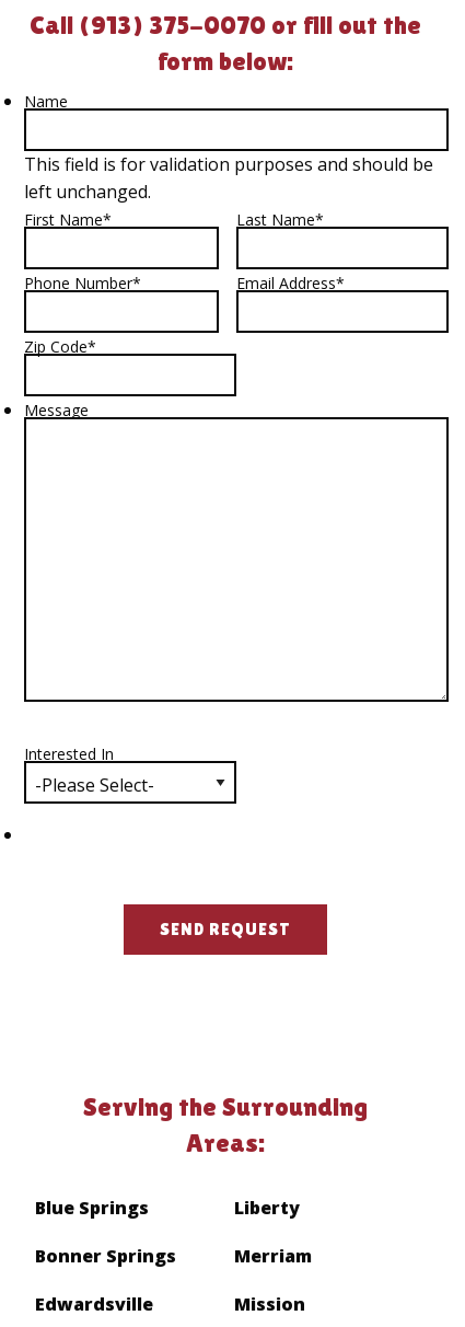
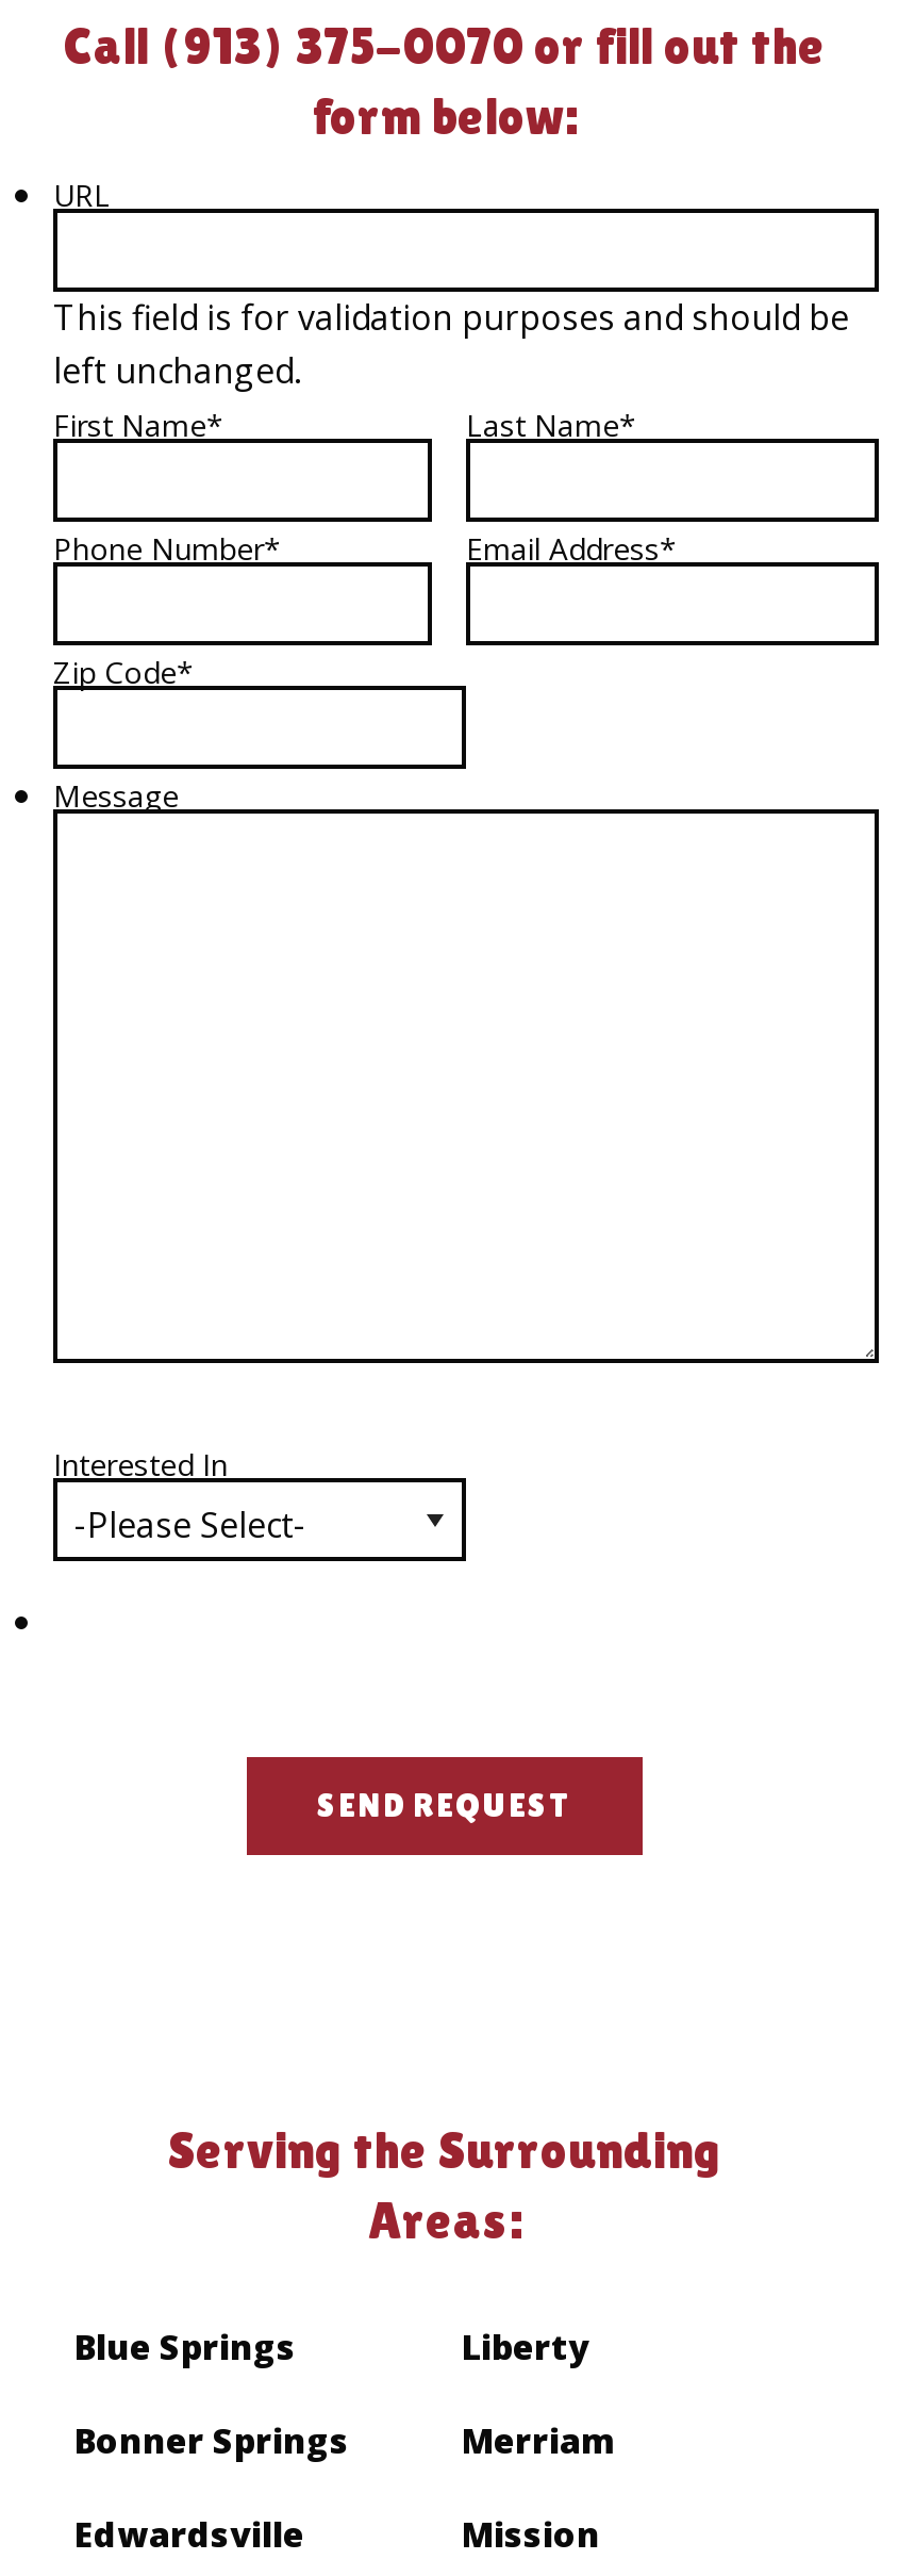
[24,91,68,112] Name -> [53,175,111,215] URL

